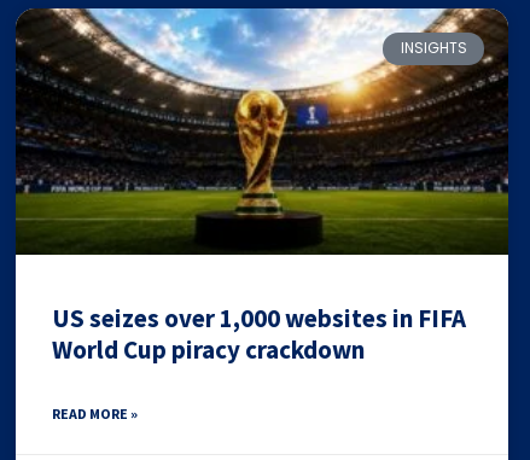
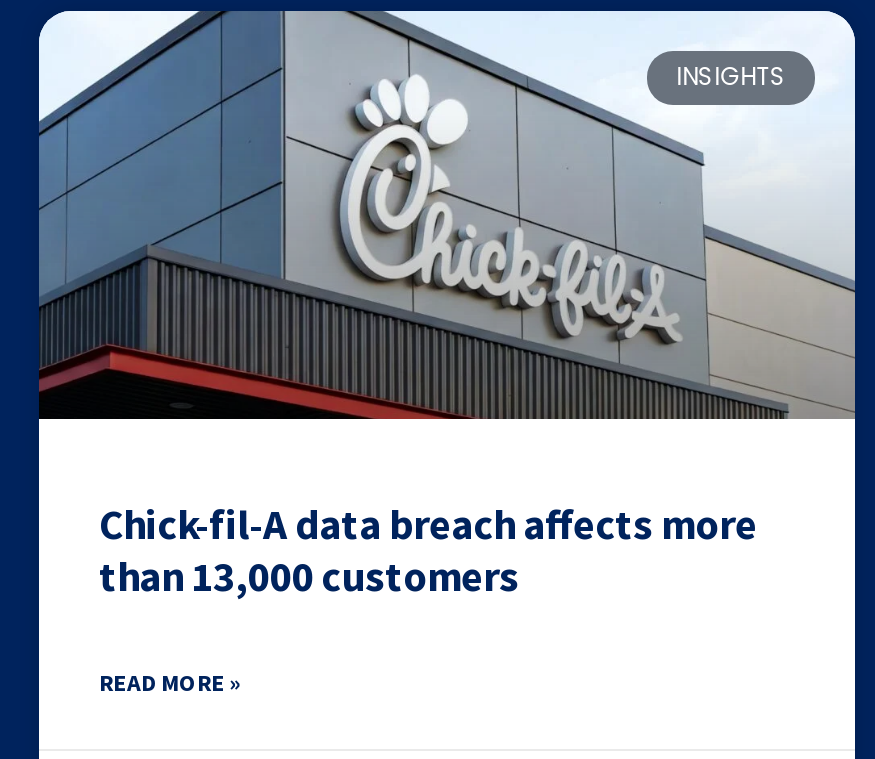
[14,7,509,366] [image] | US seizes over 1,000 websites in FIFA | World Cup piracy crackdown -> [37,9,857,603] [image] | Chick-fil-A data breach affects more | than 13,000 customers

